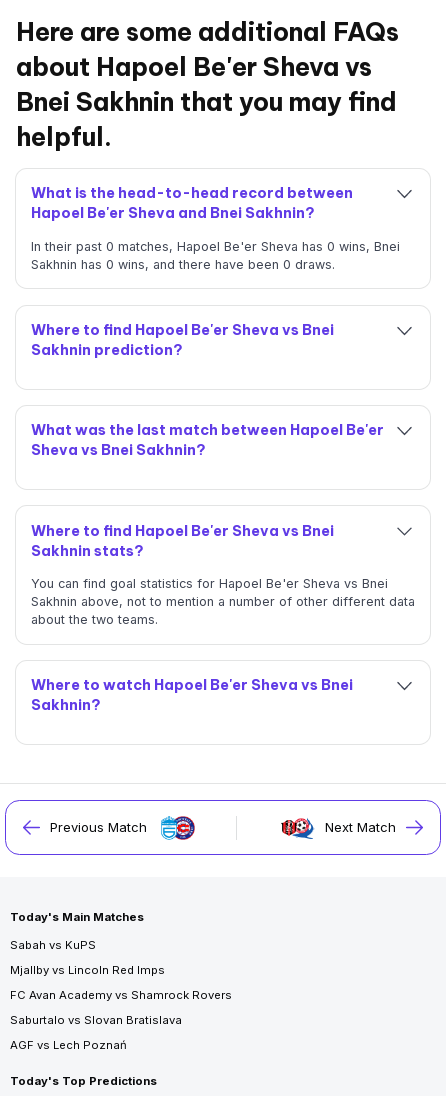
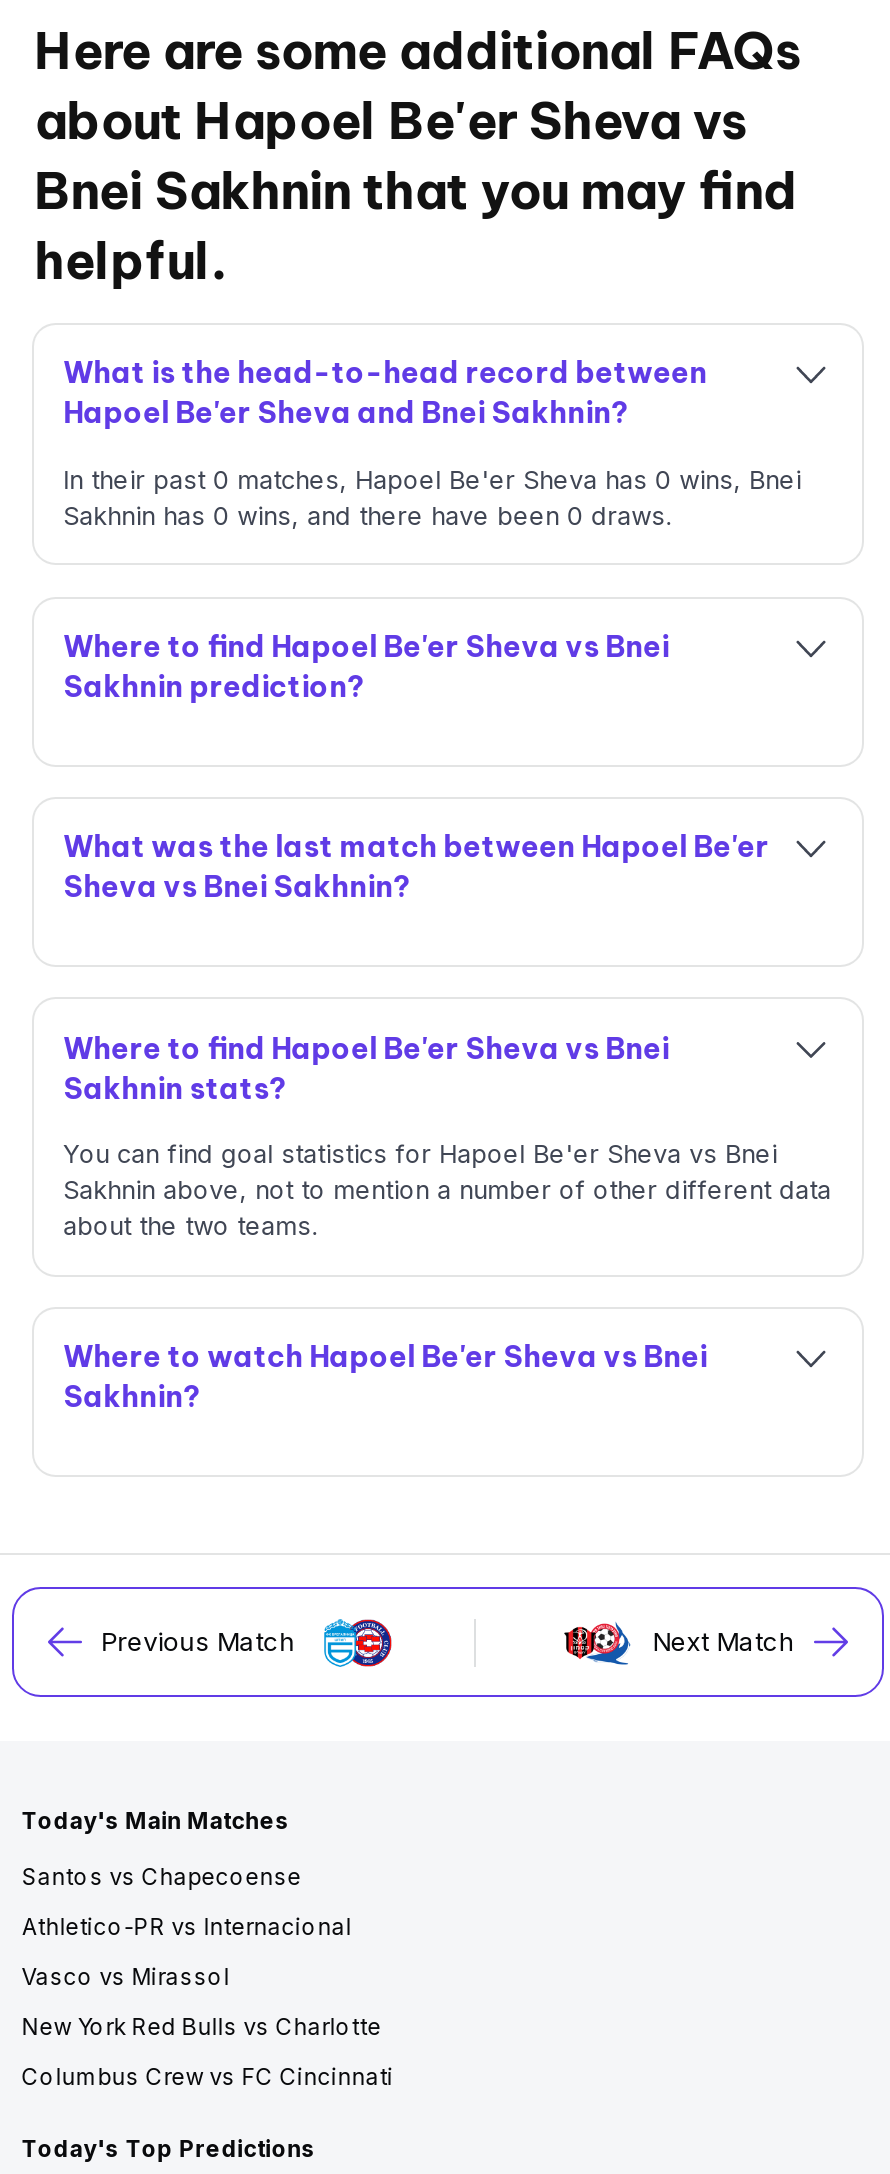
[10,938,96,952] Sabah vs KuPS -> [22,1862,302,1890] Santos vs Chapecoense
[10,963,165,977] Mjallby vs Lincoln Red Imps -> [22,1912,352,1940] Athletico-PR vs Internacional
[10,988,232,1002] FC Avan Academy vs Shamrock Rovers -> [22,1962,230,1990] Vasco vs Mirassol
[10,1013,182,1027] Saburtalo vs Slovan Bratislava -> [22,2012,382,2040] New York Red Bulls vs Charlotte
[10,1038,127,1052] AGF vs Lech Poznań -> [22,2062,394,2090] Columbus Crew vs FC Cincinnati

